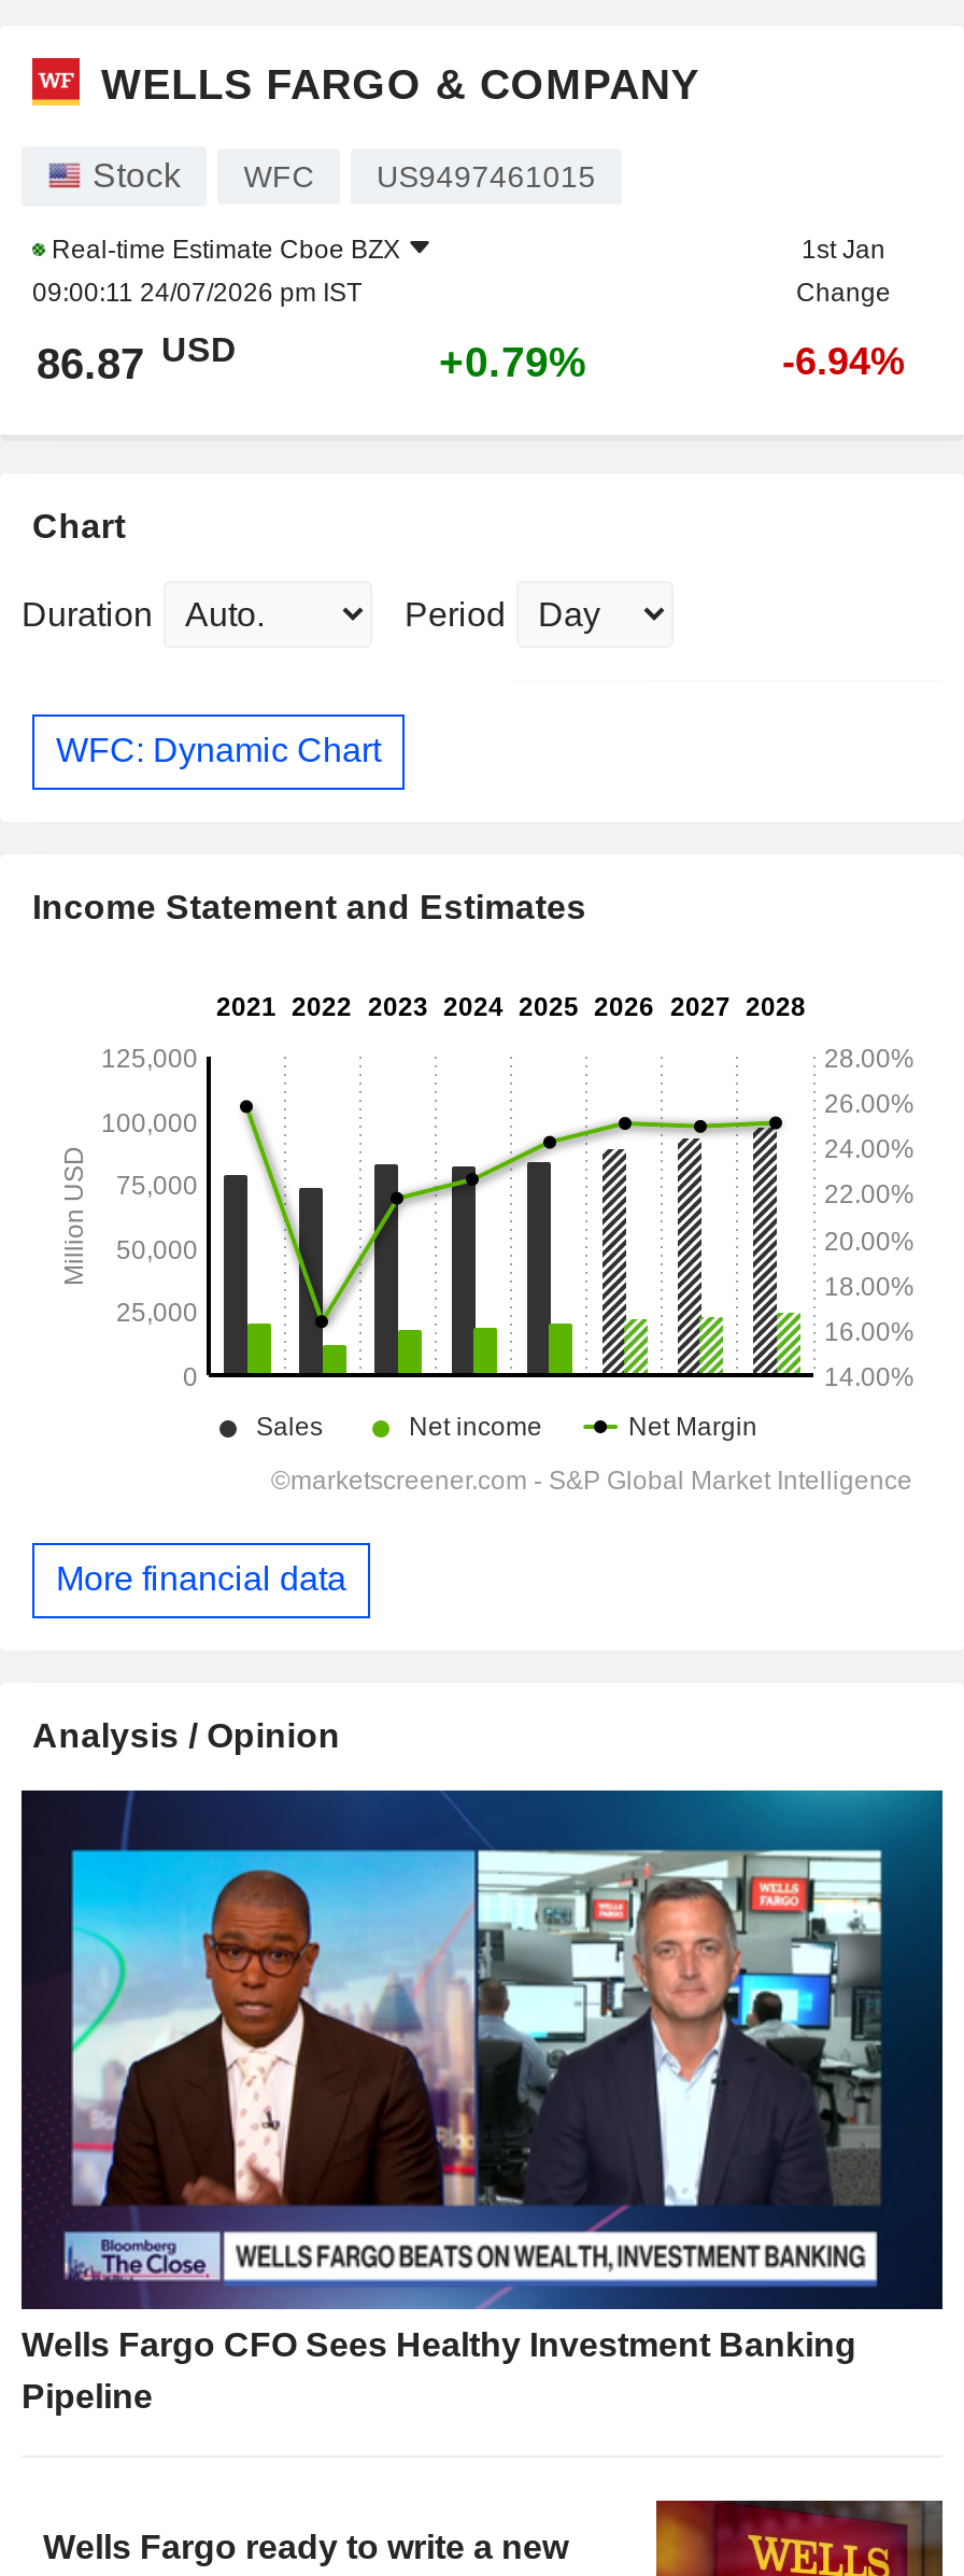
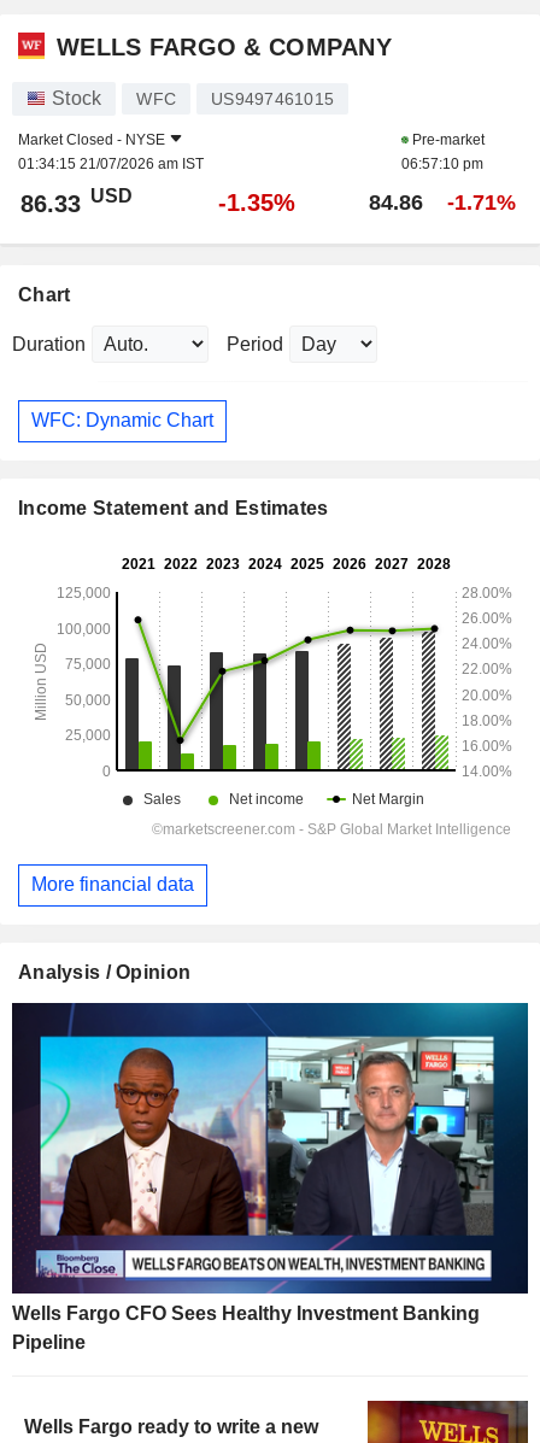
[32,234,400,307] Real-time Estimate Cboe BZX | 09:00:11 24/07/2026 pm IST -> [18,131,204,172] Market Closed - NYSE | 01:34:15 21/07/2026 am IST
[796,234,891,307] 1st Jan | Change -> [401,131,484,172] Pre-market | 06:57:10 pm
[37,332,905,387] 86.87 USD | +0.79% | -6.94% -> [20,186,515,217] 86.33 USD | -1.35% | 84.86 | -1.71%

